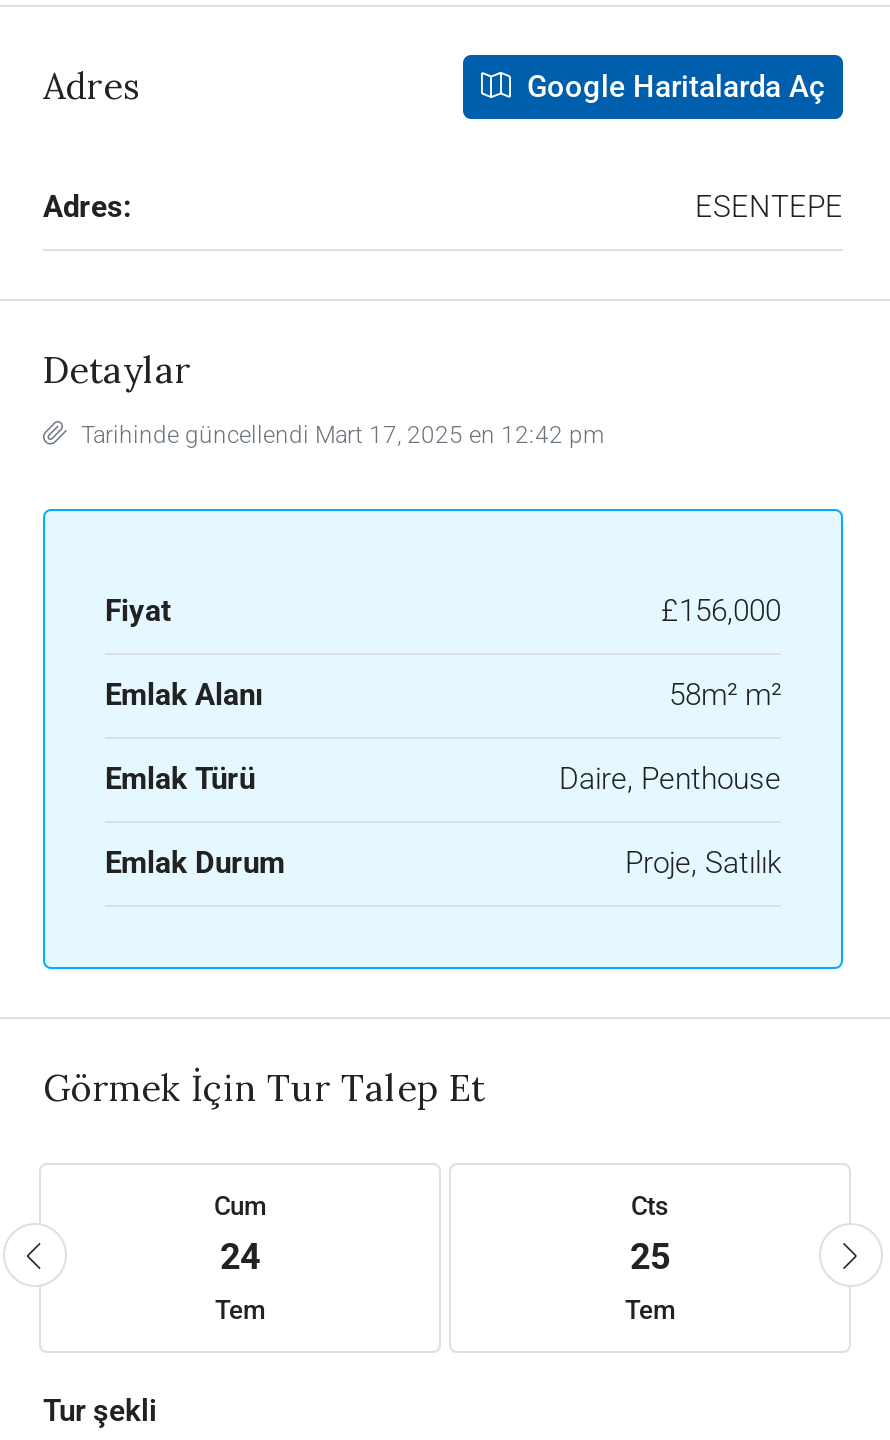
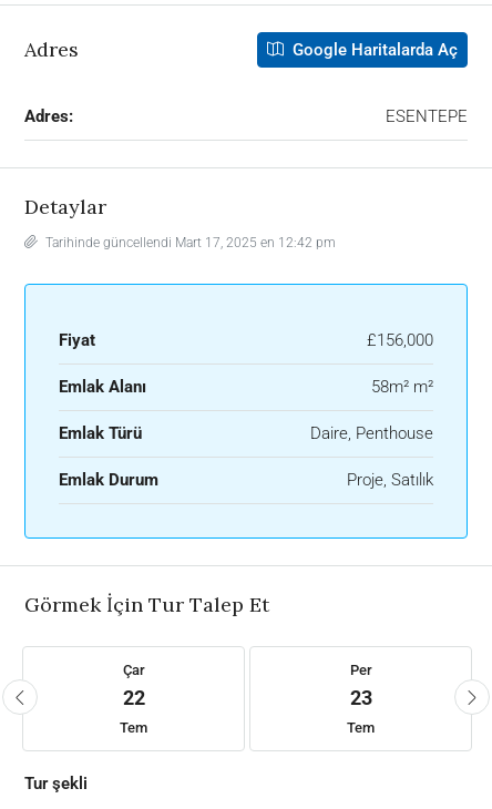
[214,1191,266,1277] Cum | 24 -> [122,661,145,709] Çar | 22
[630,1191,670,1277] Cts | 25 -> [350,661,372,709] Per | 23

